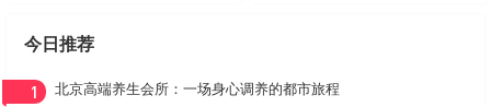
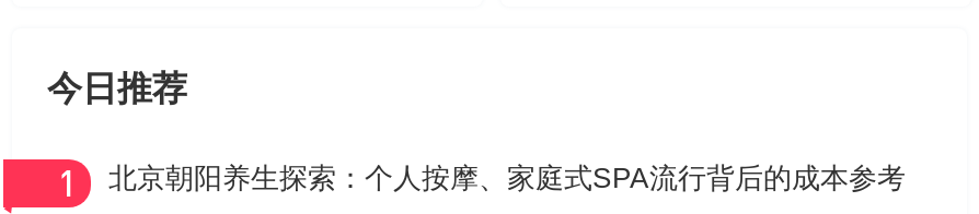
[55,81,340,98] 北京高端养生会所：一场身心调养的都市旅程 -> [108,162,906,195] 北京朝阳养生探索：个人按摩、家庭式SPA流行背后的成本参考

